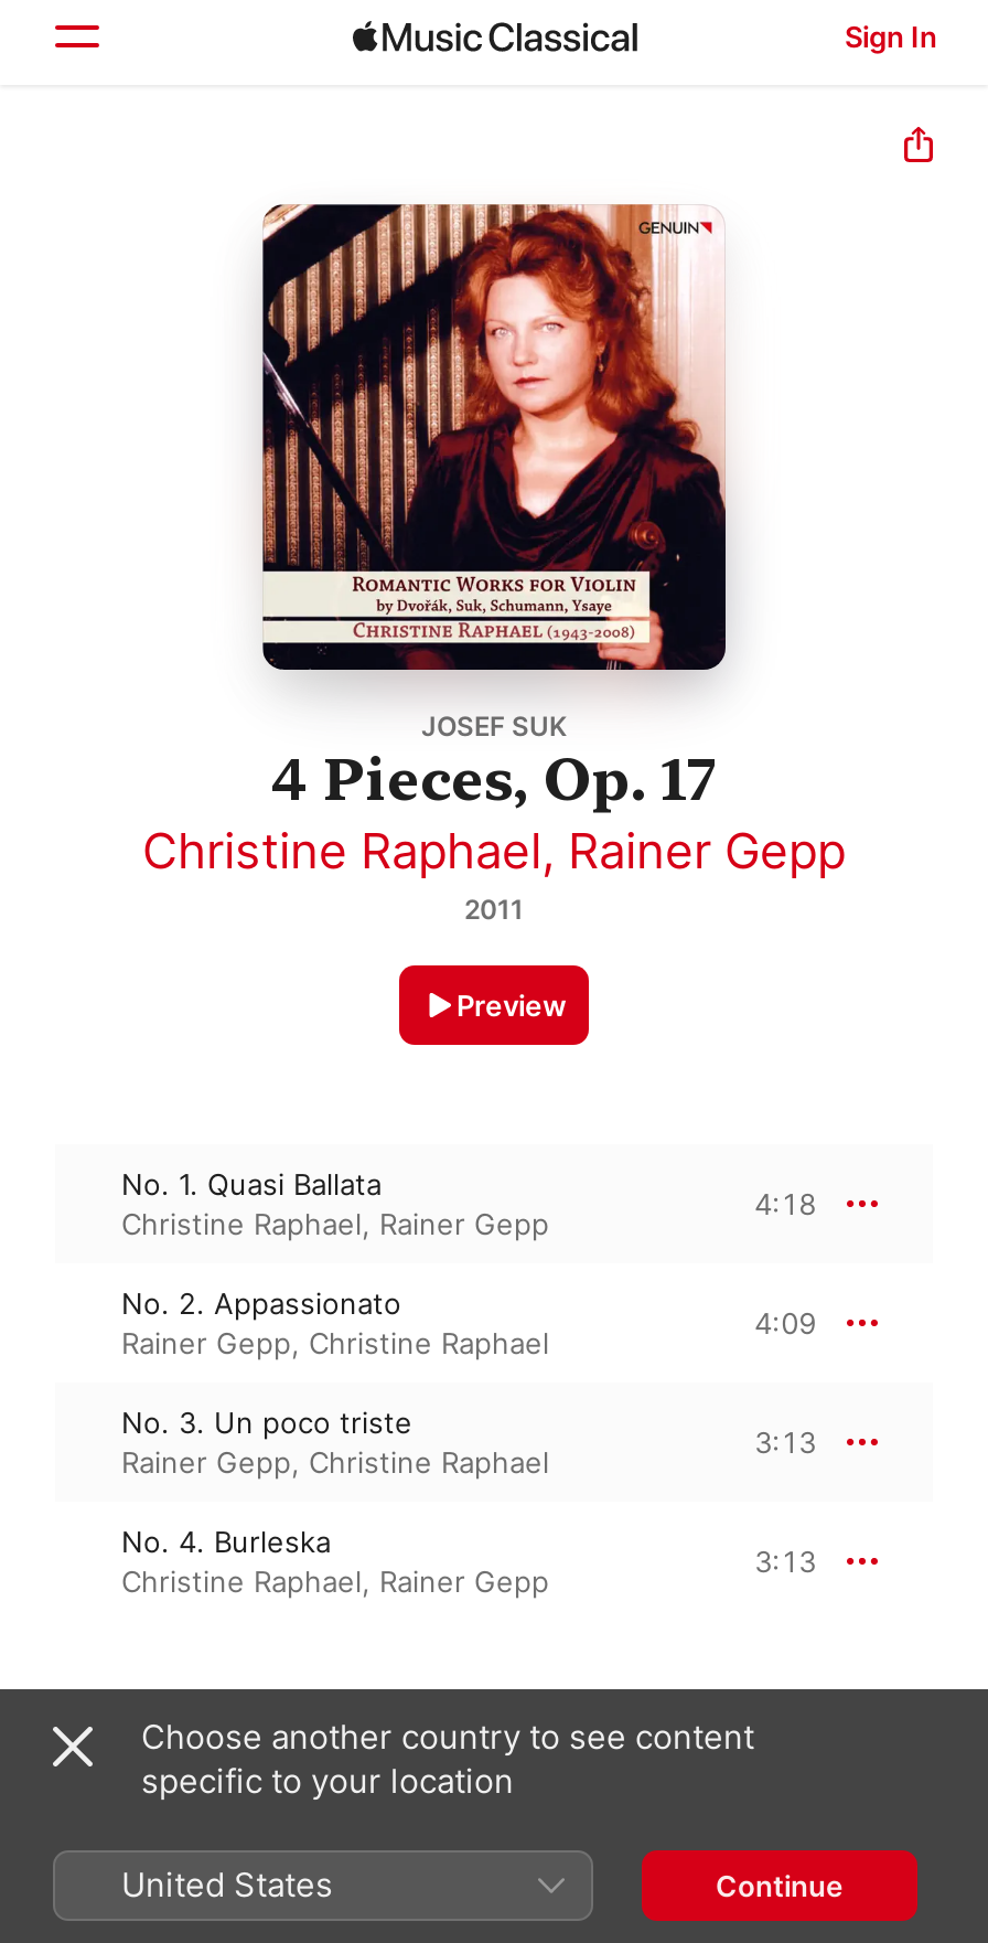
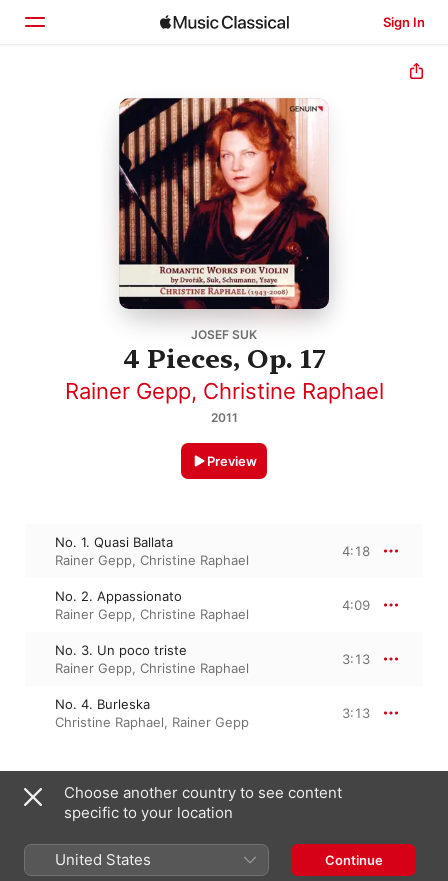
[142,822,846,879] Christine Raphael, Rainer Gepp -> [64,378,383,404] Rainer Gepp, Christine Raphael
[121,1206,549,1241] Christine Raphael, Rainer Gepp -> [55,552,249,568] Rainer Gepp, Christine Raphael

